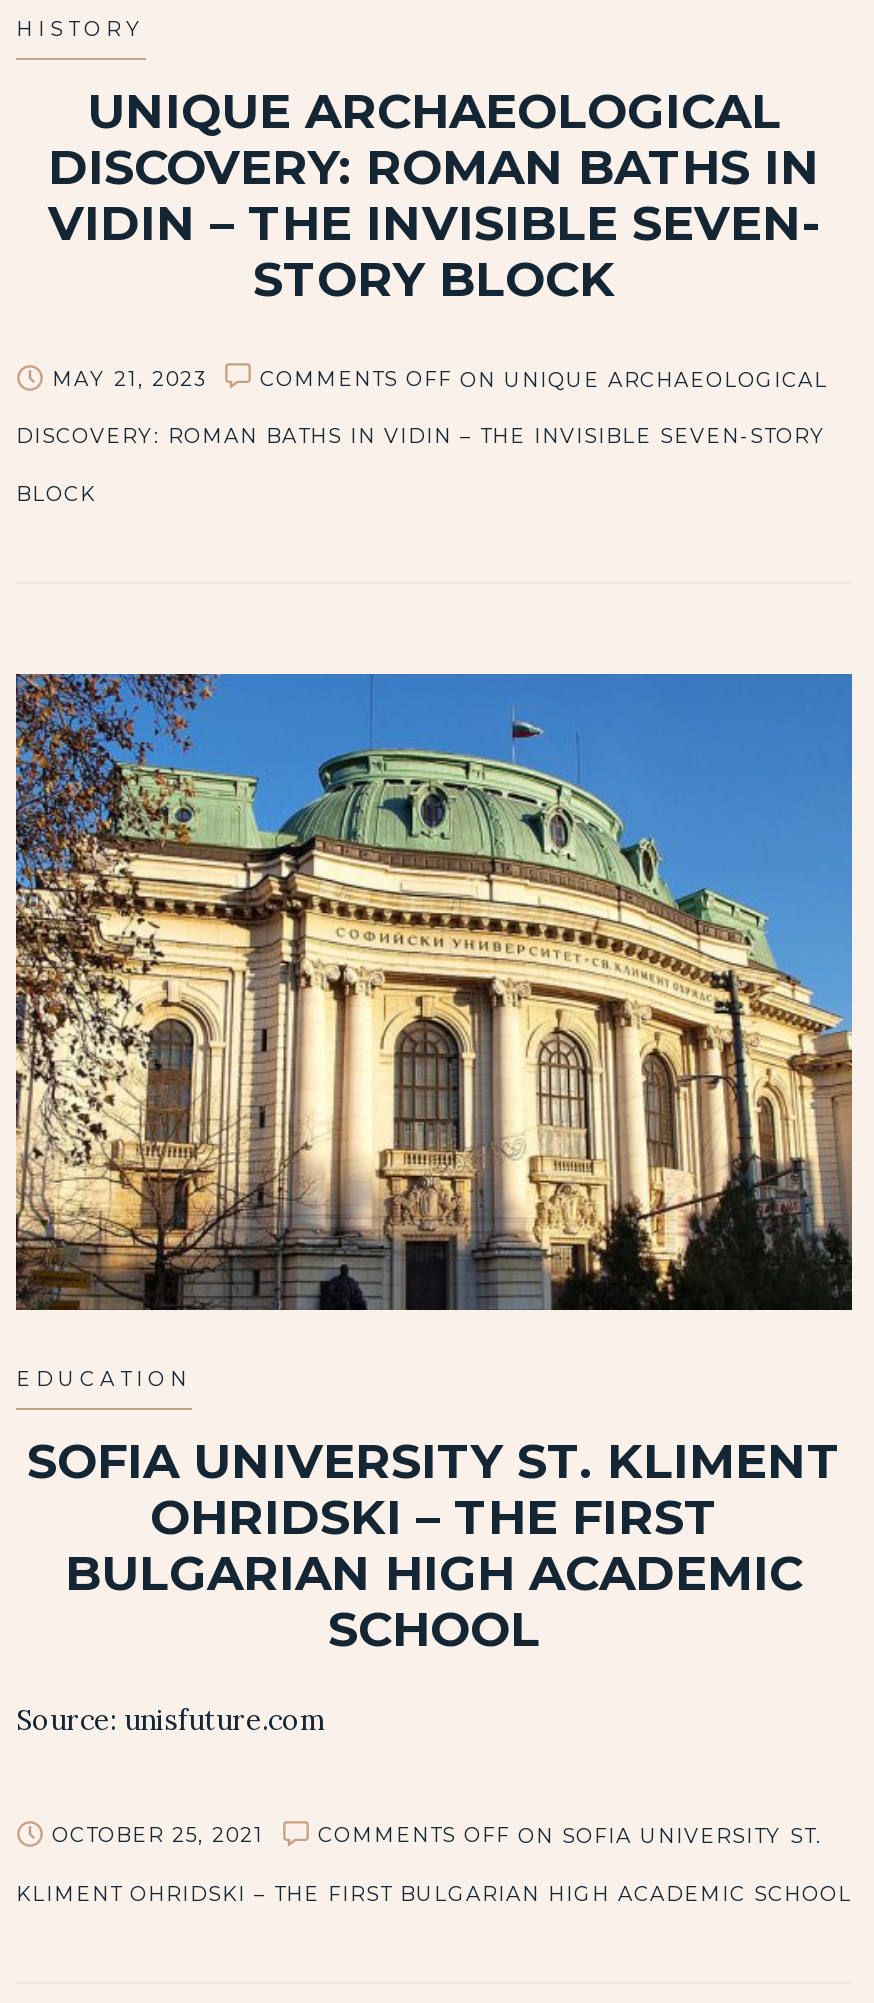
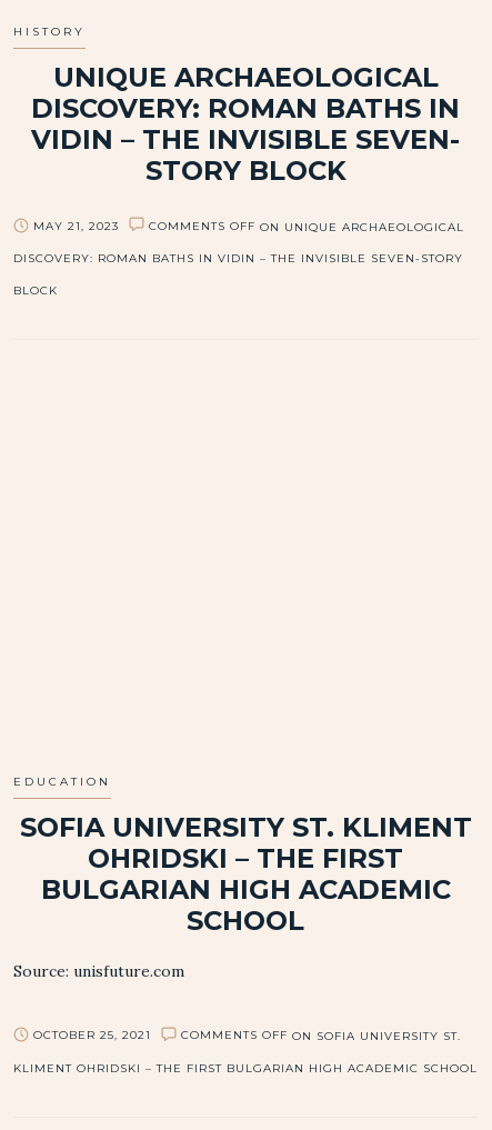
[14,672,854,1312] [image] -> none

